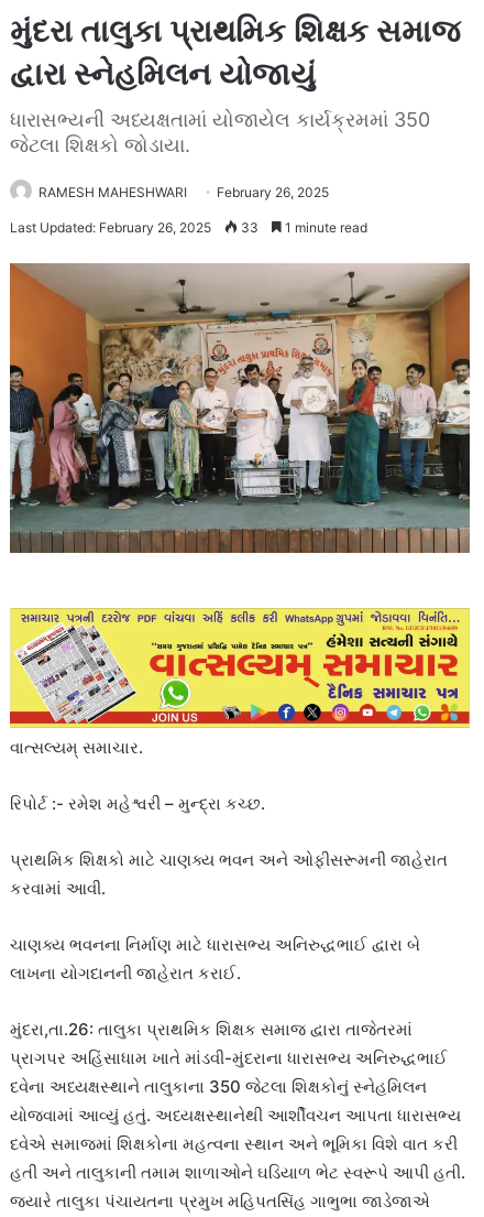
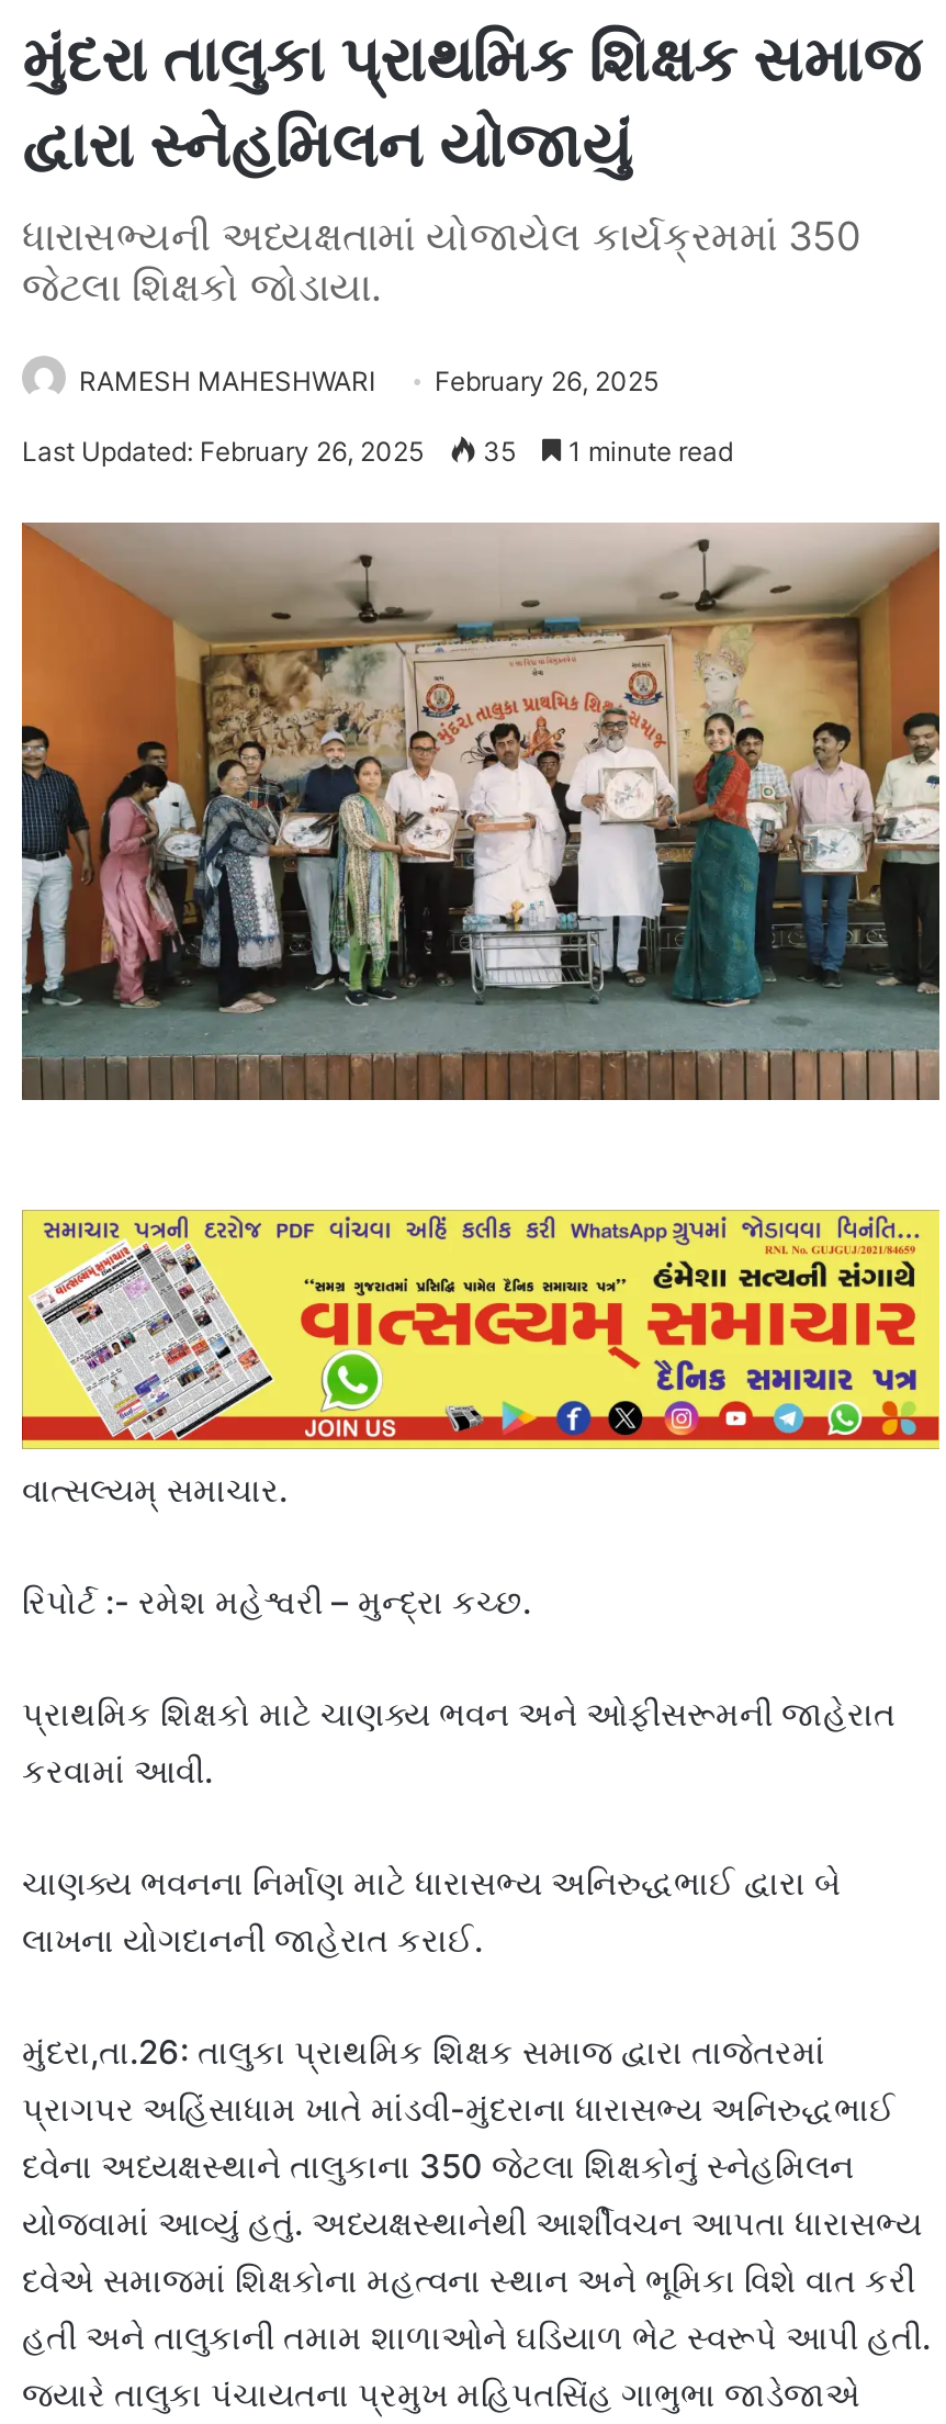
[10,219,367,235] Last Updated: February 26, 2025 33 1 minute read -> [22,434,733,467] Last Updated: February 26, 2025 35 1 minute read

